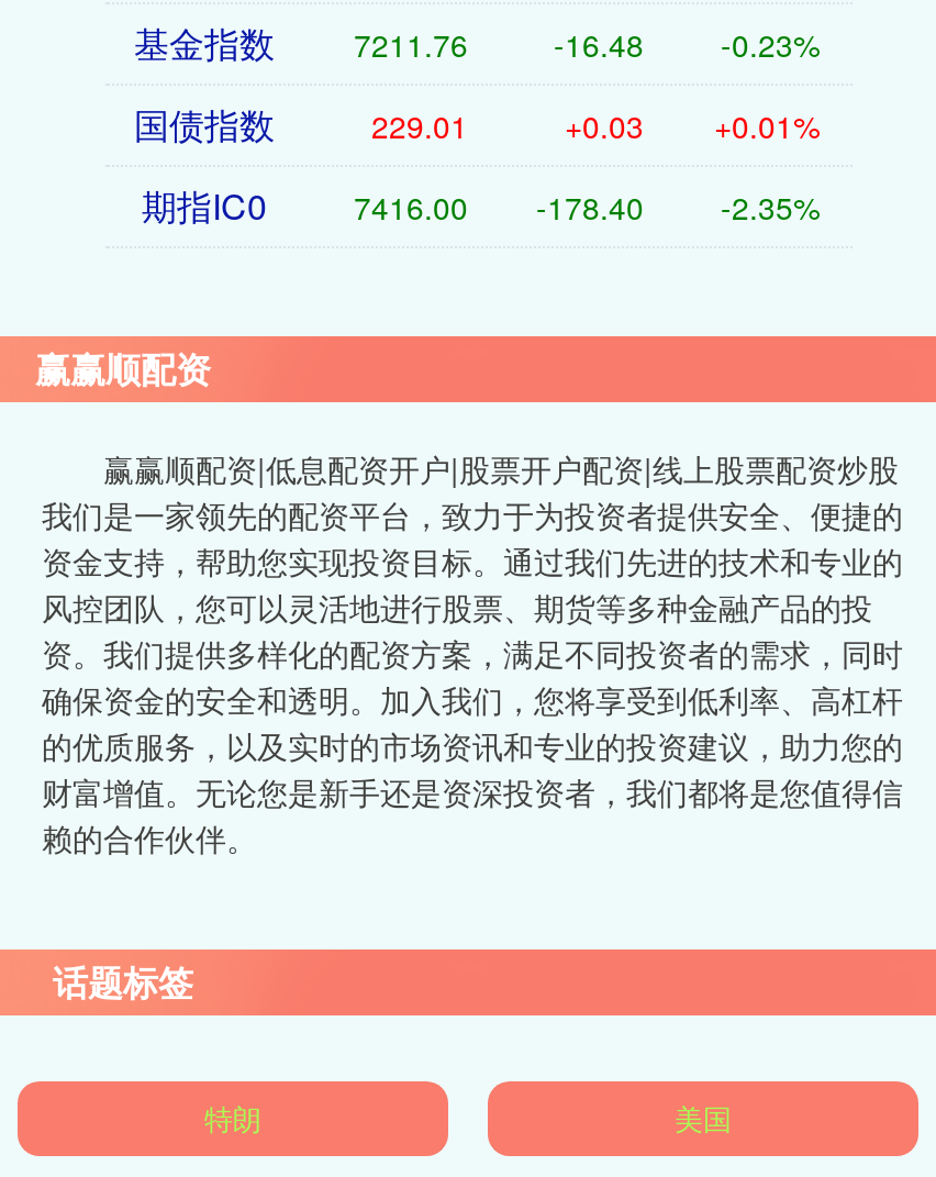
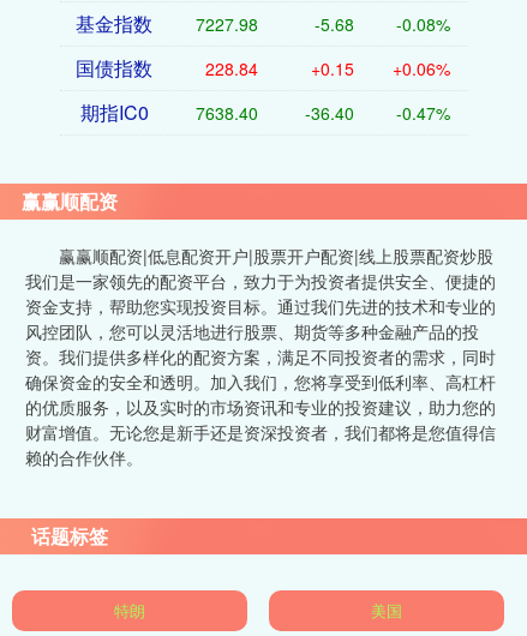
[354,23,468,67] 7211.76 -> [196,12,258,36] 7227.98
[554,23,644,67] -16.48 -> [315,12,354,36] -5.68
[721,23,820,67] -0.23% -> [396,12,450,36] -0.08%
[371,104,468,148] 229.01 -> [205,57,258,81] 228.84
[565,104,644,148] +0.03 -> [311,57,354,81] +0.15
[714,104,820,148] +0.01% -> [393,57,450,81] +0.06%
[354,185,468,229] 7416.00 -> [196,101,258,125] 7638.40
[536,185,644,229] -178.40 -> [305,101,354,125] -36.40
[721,185,820,229] -2.35% -> [396,101,450,125] -0.47%

